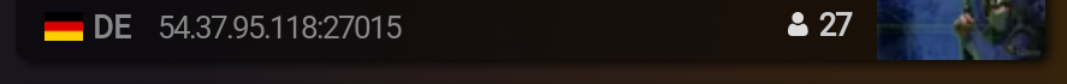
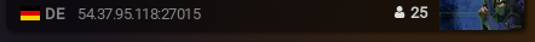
[812,7,851,43] 27 -> [407,4,426,22] 25

